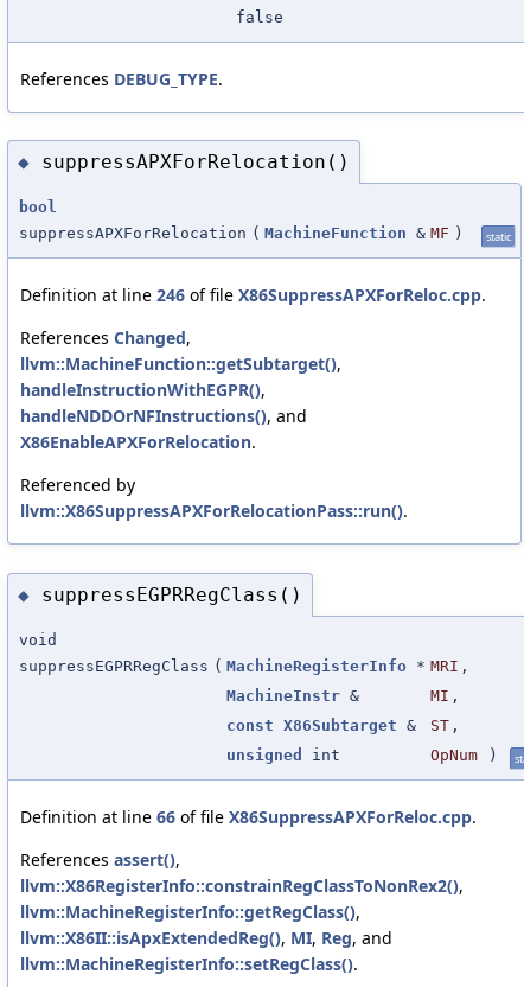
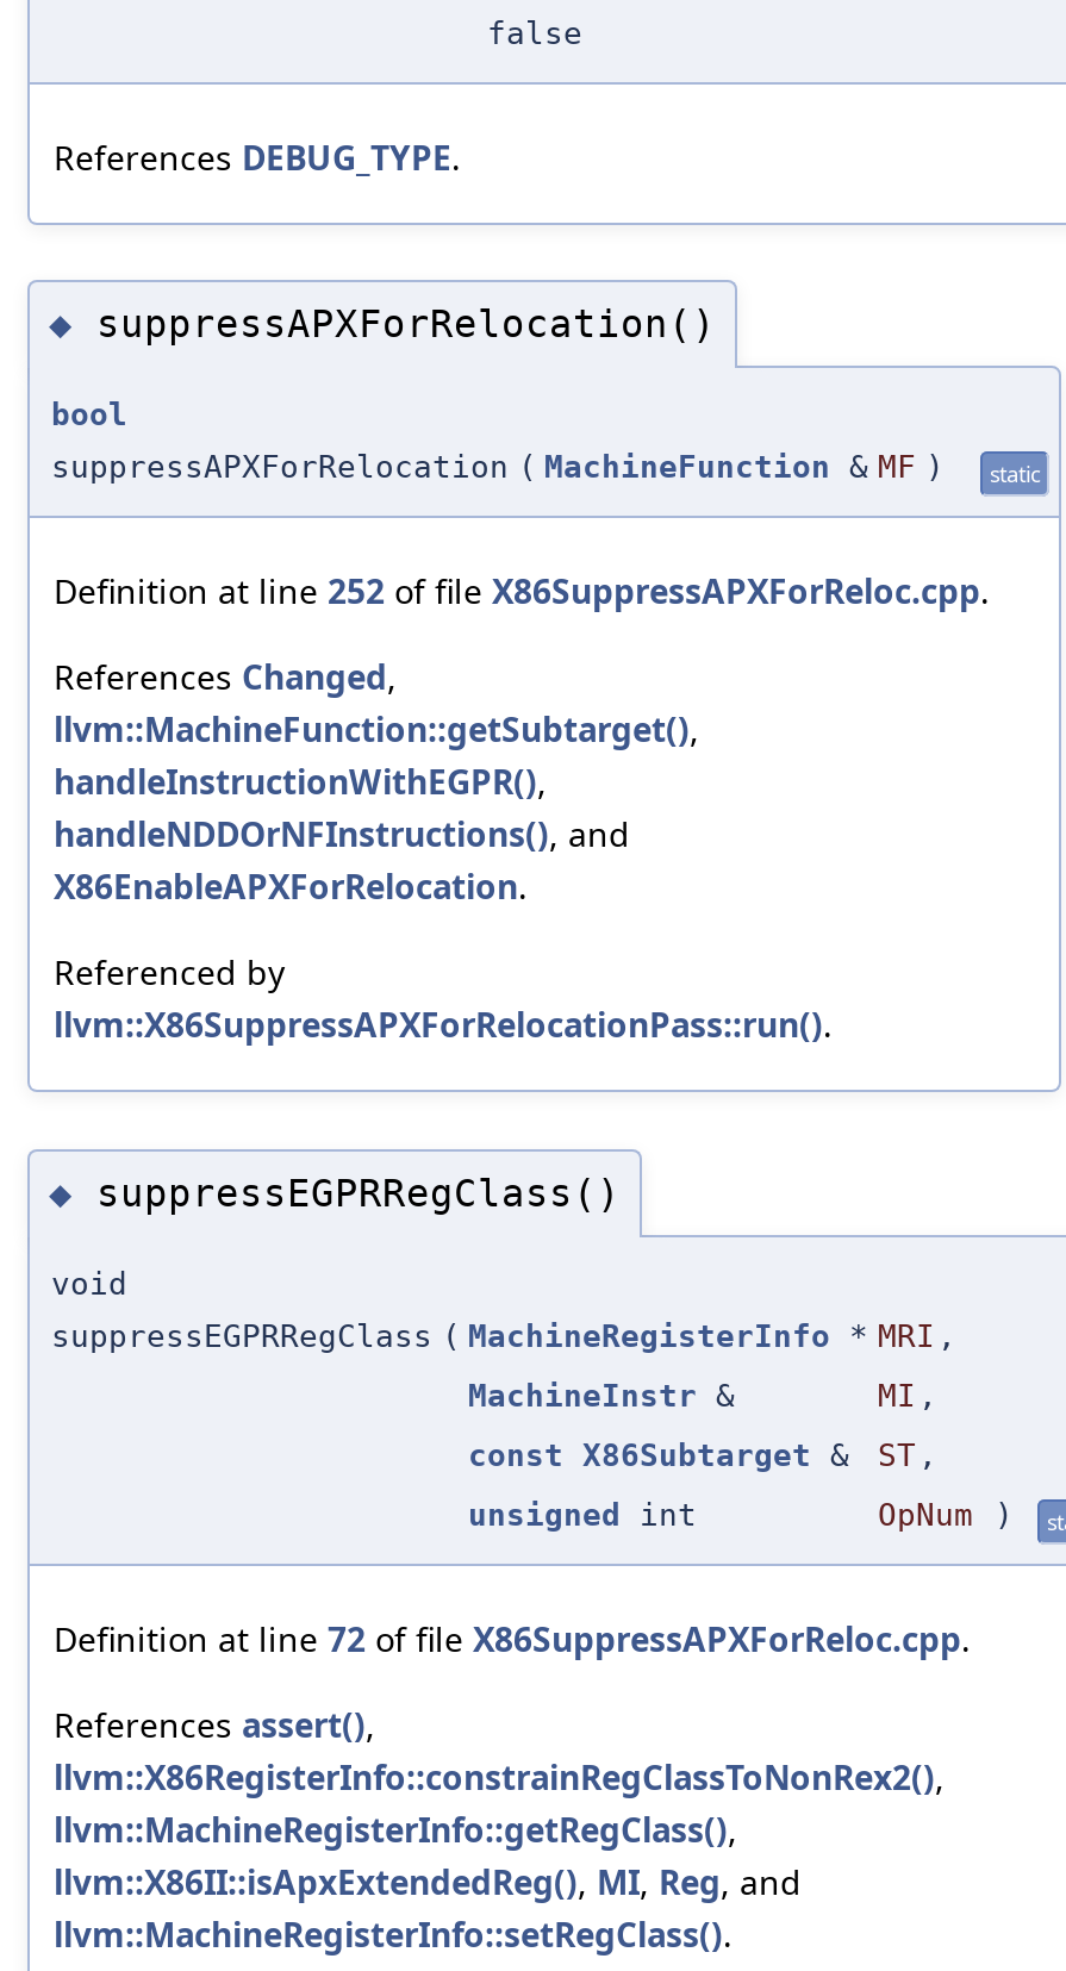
[20,284,486,306] Definition at line 246 of file X86SuppressAPXForReloc.cpp. -> [54,569,990,614] Definition at line 252 of file X86SuppressAPXForReloc.cpp.
[20,806,477,828] Definition at line 66 of file X86SuppressAPXForReloc.cpp. -> [54,1616,971,1662] Definition at line 72 of file X86SuppressAPXForReloc.cpp.

